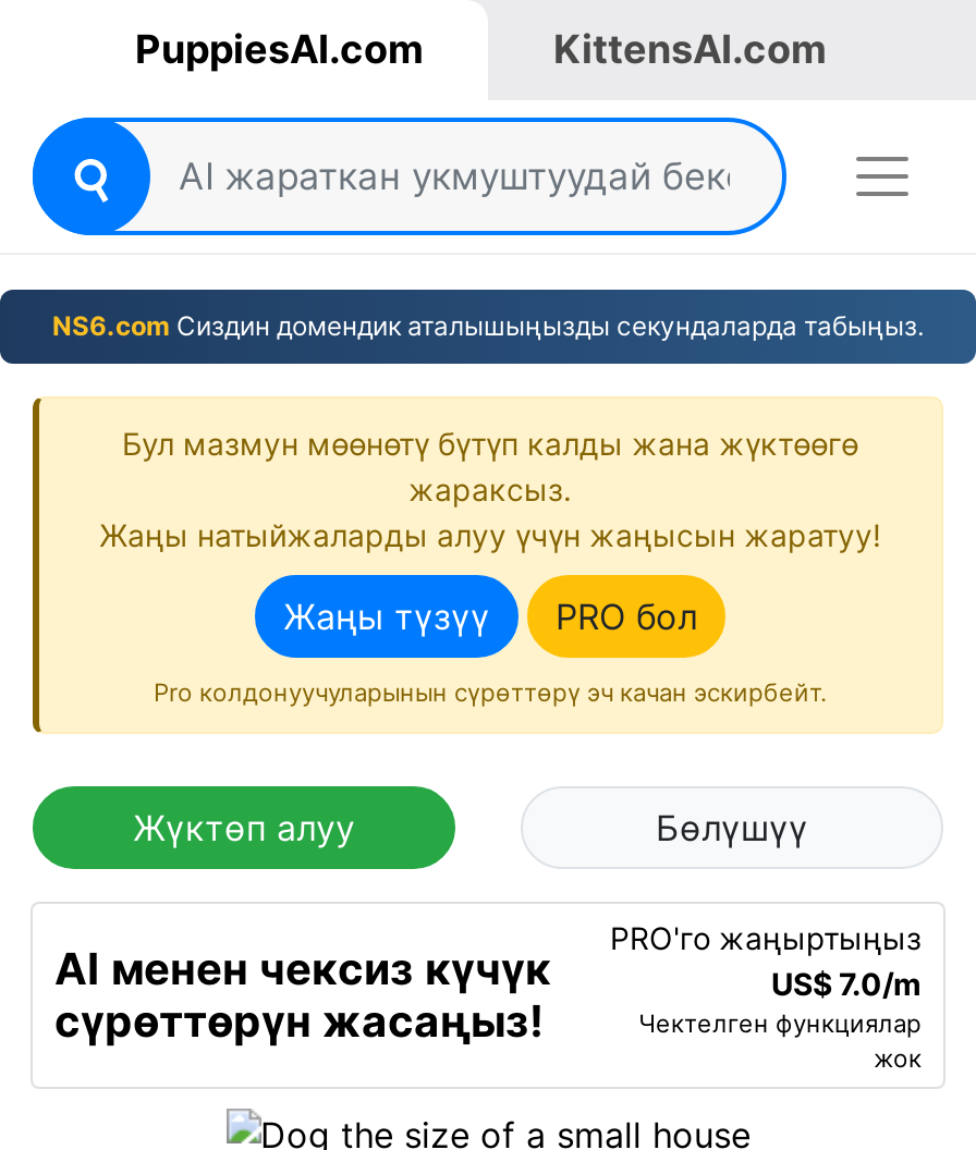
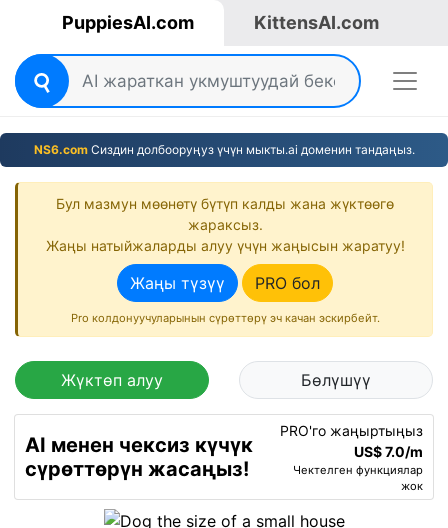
[52,309,924,342] NS6.com Сиздин домендик аталышыңызды секундаларда табыңыз. -> [33,142,414,157] NS6.com Сиздин долбооруңуз үчүн мыкты.ai доменин тандаңыз.

